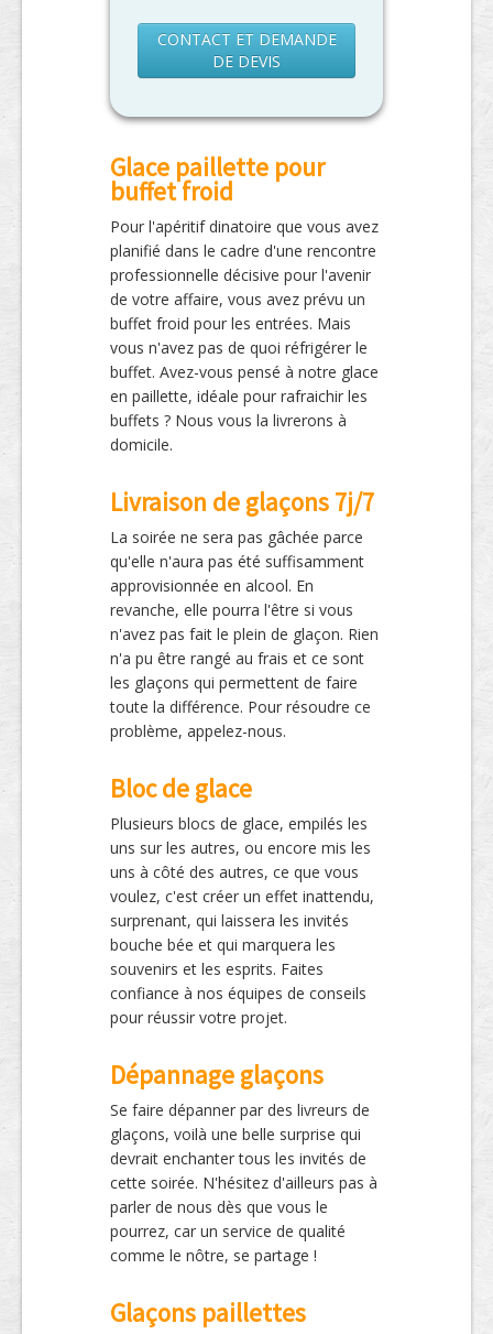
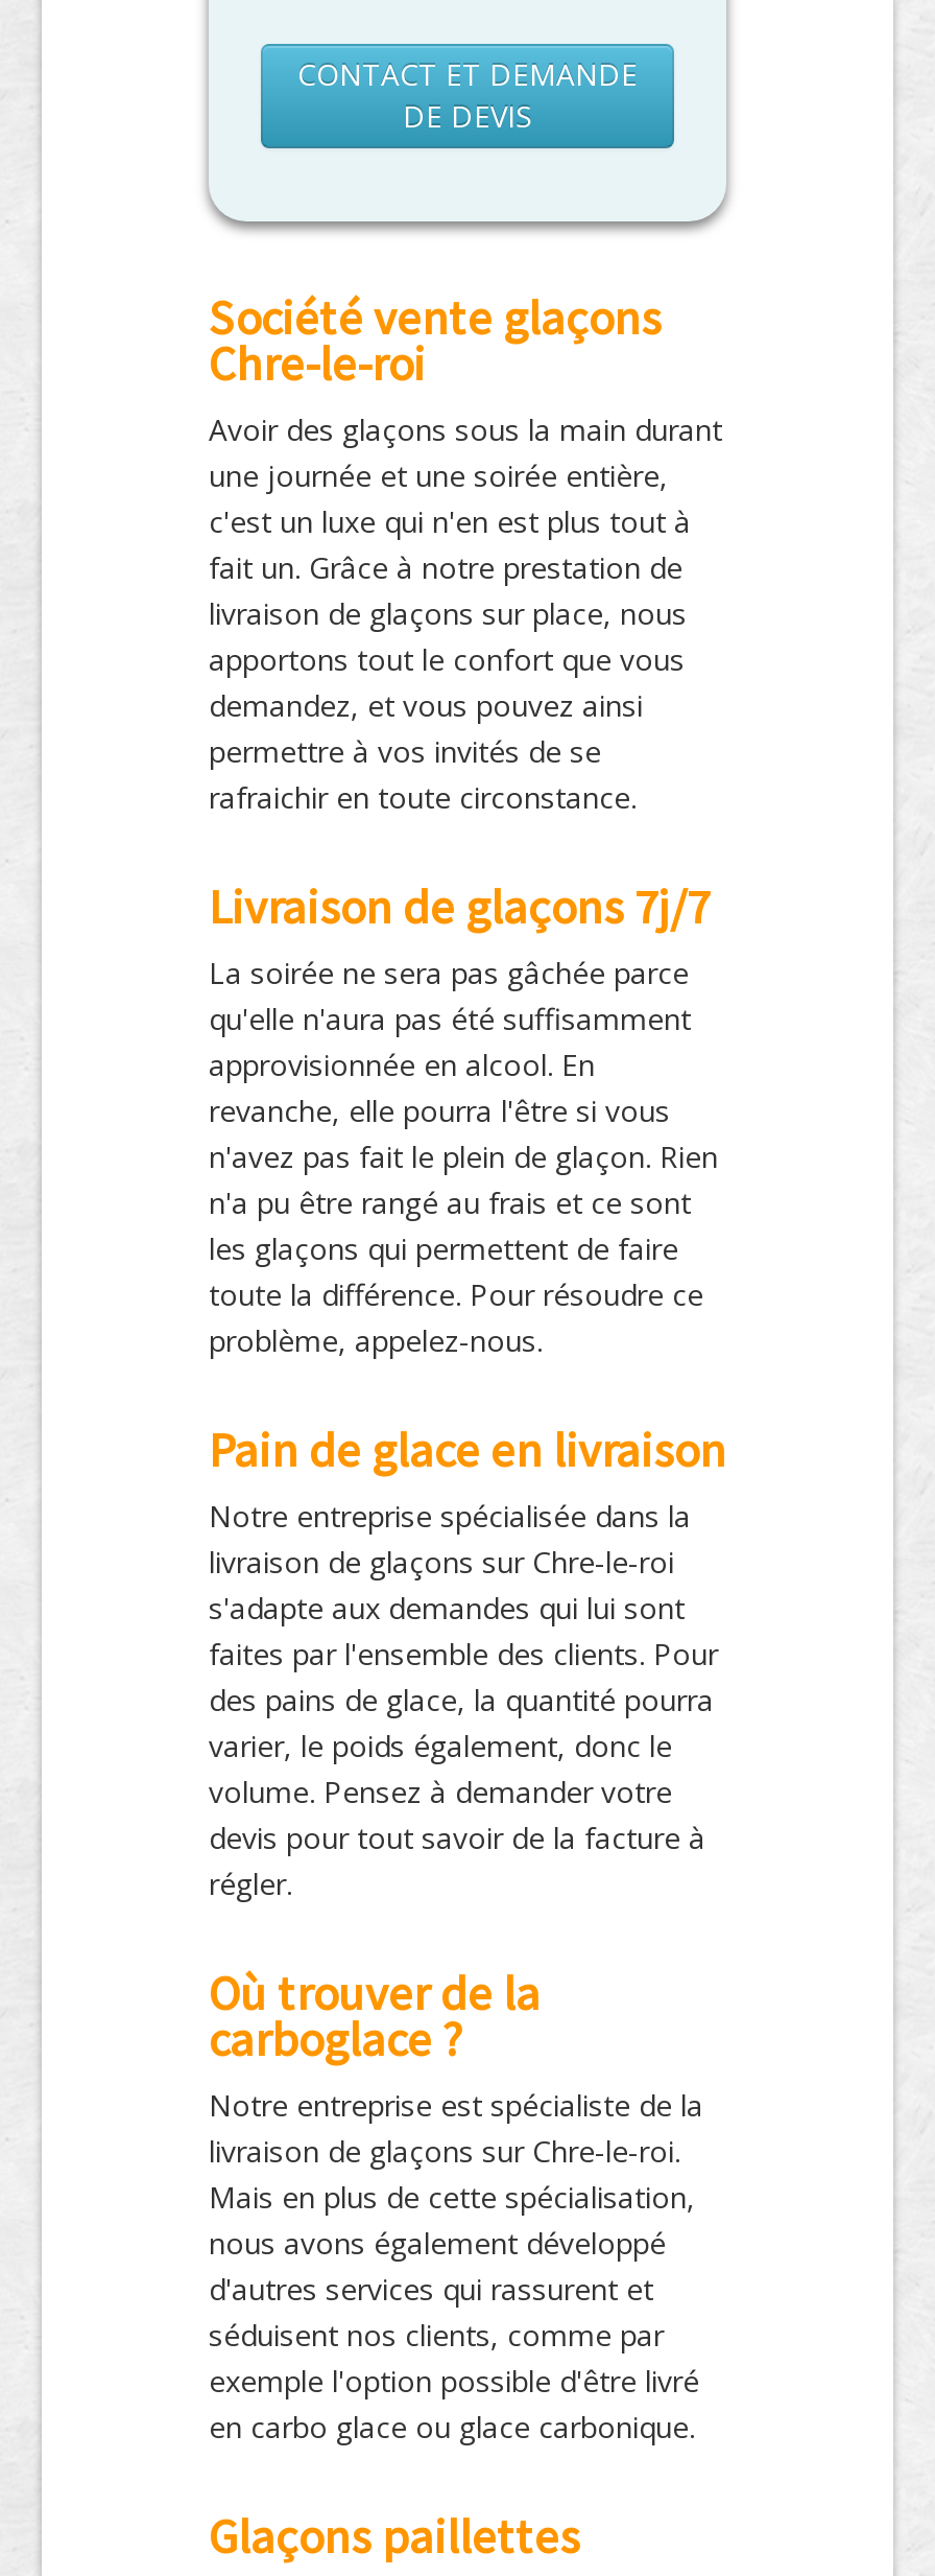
[110,151,379,455] Glace paillette pour | buffet froid | Pour l'apéritif dinatoire que vous avez | planifié dans le cadre d'une rencontre | professionnelle décisive pour l'avenir | de votre affaire, vous avez prévu un | buffet froid pour les entrées. Mais | vous n'avez pas de quoi réfrigérer le | buffet. Avez-vous pensé à notre glace | en paillette, idéale pour rafraichir les | buffets ? Nous vous la livrerons à | domicile. -> [209,286,722,817] Société vente glaçons | Chre-le-roi | Avoir des glaçons sous la main durant | une journée et une soirée entière, | c'est un luxe qui n'en est plus tout à | fait un. Grâce à notre prestation de | livraison de glaçons sur place, nous | apportons tout le confort que vous | demandez, et vous pouvez ainsi | permettre à vos invités de se | rafraichir en toute circonstance.
moved [110,486,379,741] -> [209,875,718,1360]: Livraison de glaçons 7j/7 | La soirée ne sera pas gâchée parce | qu'elle n'aura pas été suffisamment | ... | toute la différence. Pour résoudre ce | problème, appelez-nous.
[110,772,374,1028] Bloc de glace | Plusieurs blocs de glace, empilés les | uns sur les autres, ou encore mis les | uns à côté des autres, ce que vous | voulez, c'est créer un effet inattendu, | surprenant, qui laissera les invités | bouche bée et qui marquera les | souvenirs et les esprits. Faites | confiance à nos équipes de conseils | pour réussir votre projet. -> [209,1419,726,1903] Pain de glace en livraison | Notre entreprise spécialisée dans la | livraison de glaçons sur Chre-le-roi | s'adapte aux demandes qui lui sont | faites par l'ensemble des clients. Pour | des pains de glace, la quantité pourra | varier, le poids également, donc le | volume. Pensez à demander votre | devis pour tout savoir de la facture à | régler.
[110,1059,377,1266] Dépannage glaçons | Se faire dépanner par des livreurs de | glaçons, voilà une belle surprise qui | devrait enchanter tous les invités de | cette soirée. N'hésitez d'ailleurs pas à | parler de nous dès que vous le | pourrez, car un service de qualité | comme le nôtre, se partage ! -> [209,1962,703,2446] Où trouver de la | carboglace ? | Notre entreprise est spécialiste de la | livraison de glaçons sur Chre-le-roi. | Mais en plus de cette spécialisation, | nous avons également développé | d'autres services qui rassurent et | séduisent nos clients, comme par | exemple l'option possible d'être livré | en carbo glace ou glace carbonique.

